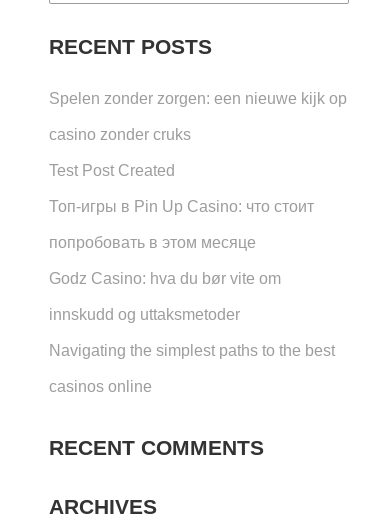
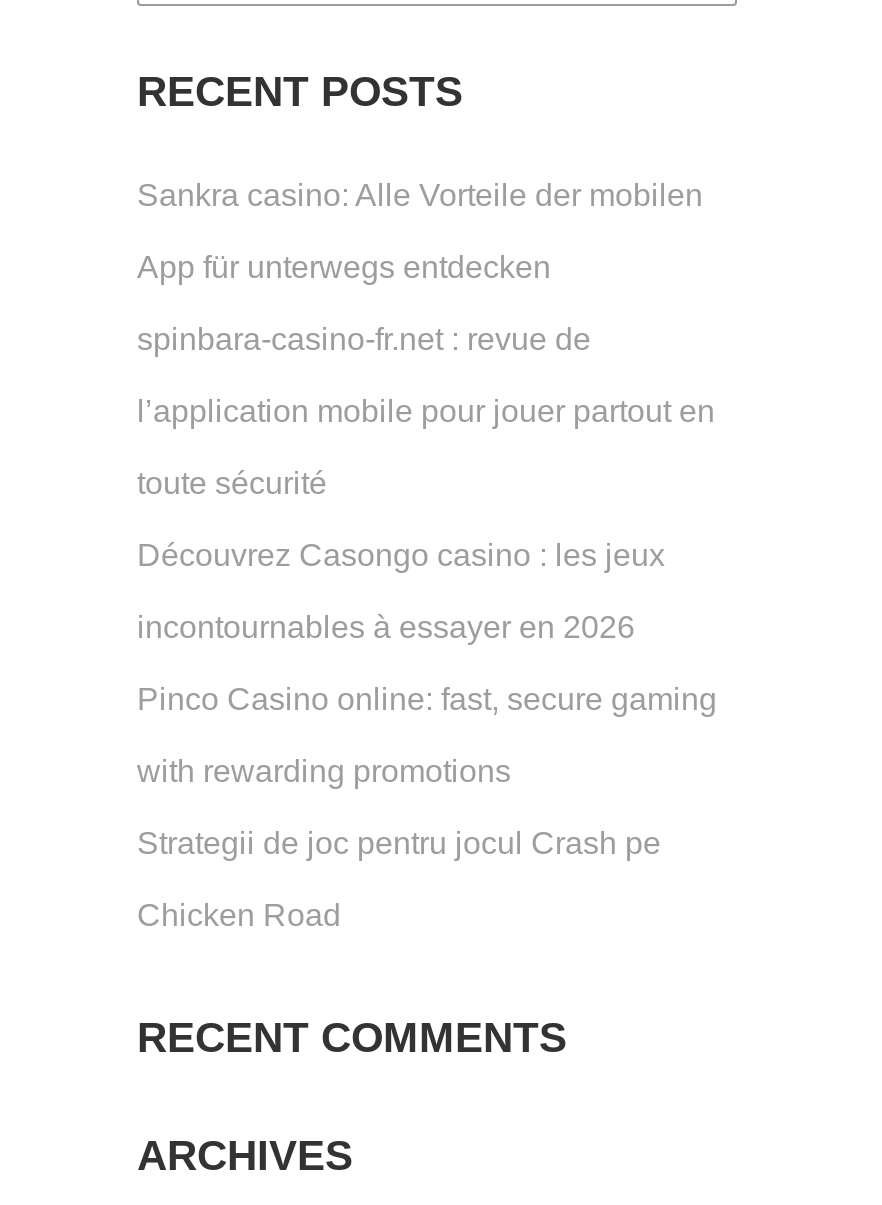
[49,90,347,395] Spelen zonder zorgen: een nieuwe kijk op | casino zonder cruks | Test Post Created | Топ-игры в Pin Up Casino: что стоит | попробовать в этом месяце | Godz Casino: hva du bør vite om | innskudd og uttaksmetoder | Navigating the simplest paths to the best | casinos online -> [137,178,717,932] Sankra casino: Alle Vorteile der mobilen | App für unterwegs entdecken | spinbara-casino-fr.net : revue de | l’application mobile pour jouer partout en | toute sécurité | Découvrez Casongo casino : les jeux | incontournables à essayer en 2026 | Pinco Casino online: fast, secure gaming | with rewarding promotions | Strategii de joc pentru jocul Crash pe | Chicken Road

